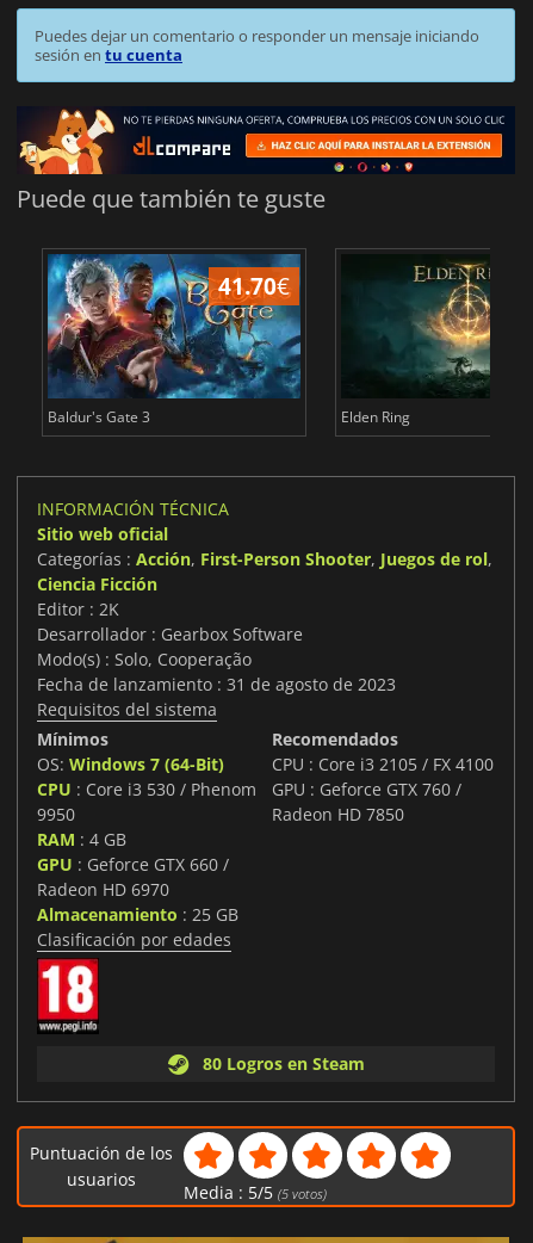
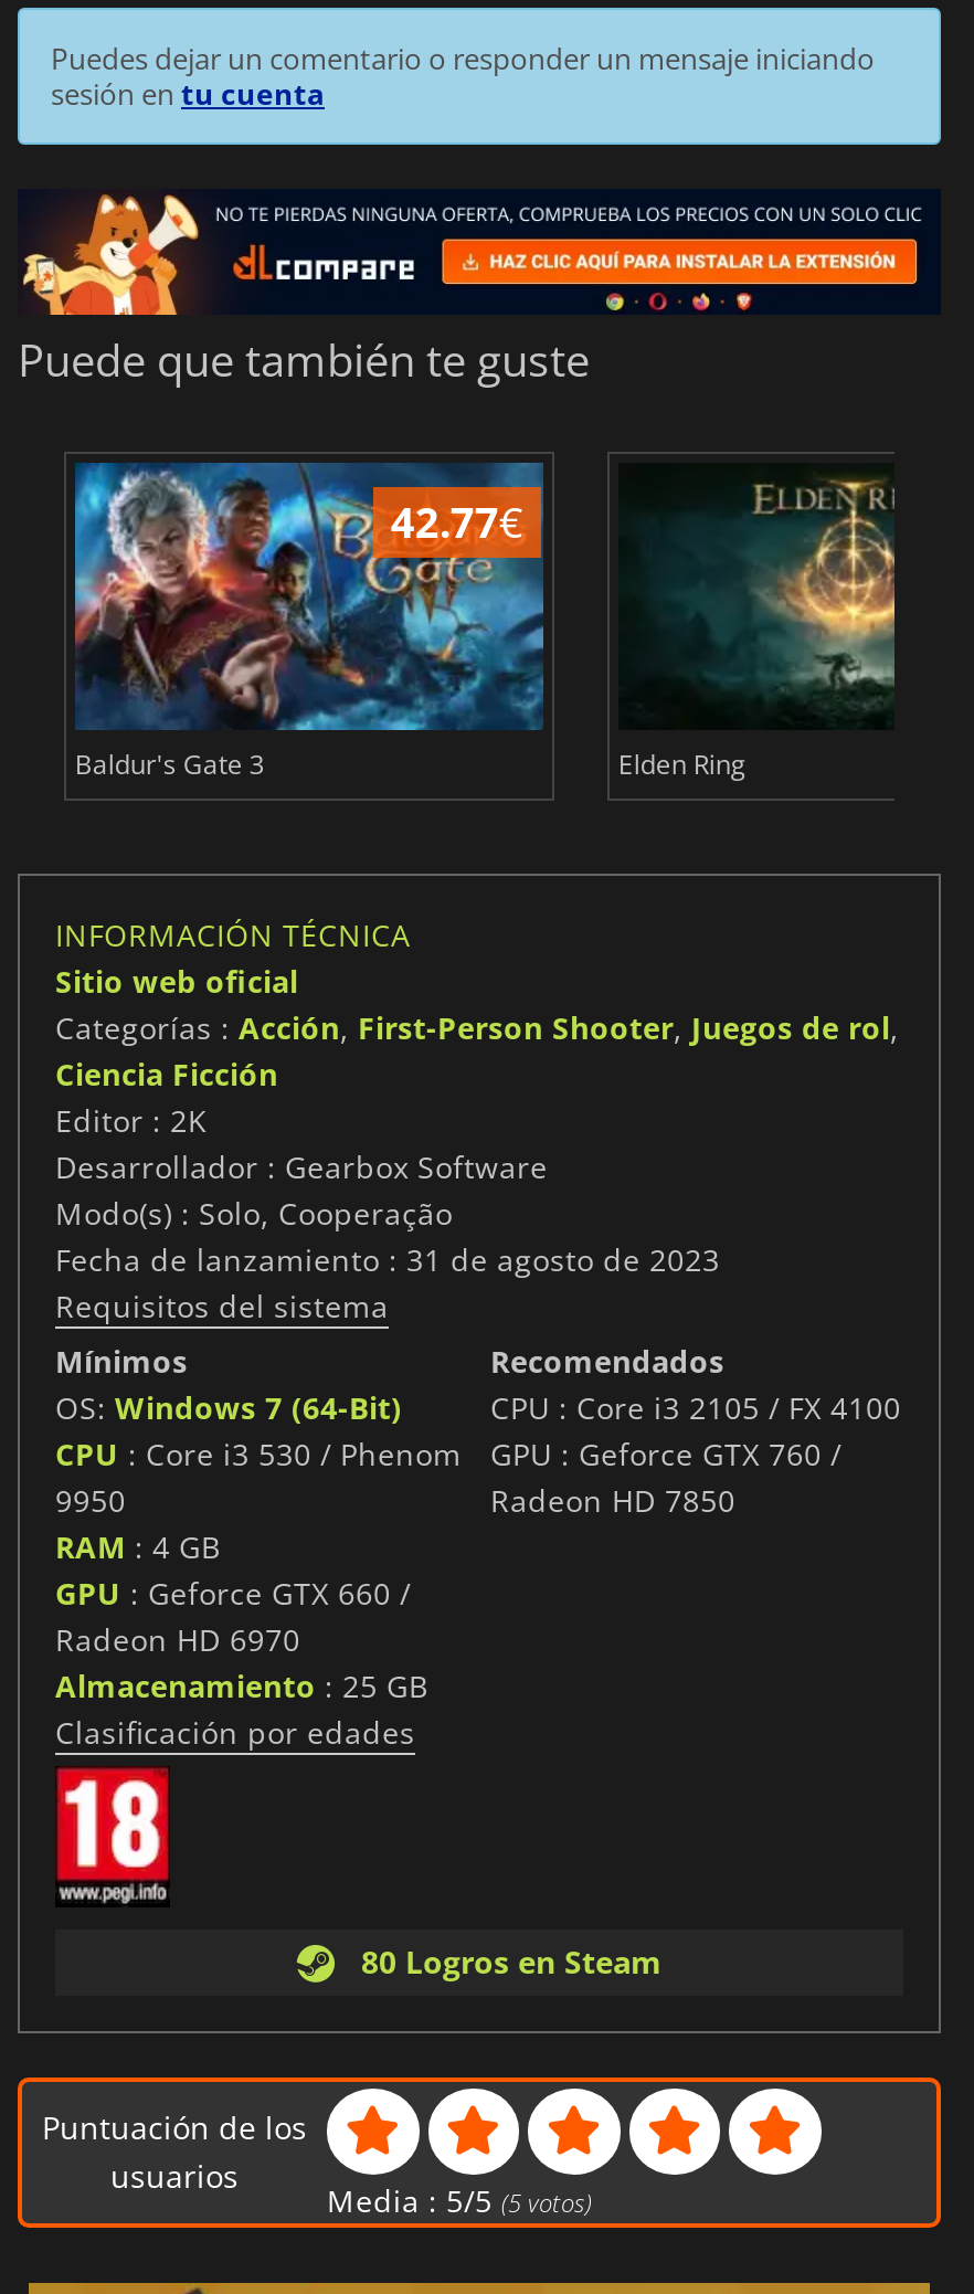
[218,270,290,302] 41.70€ -> [391,492,523,552] 42.77€

